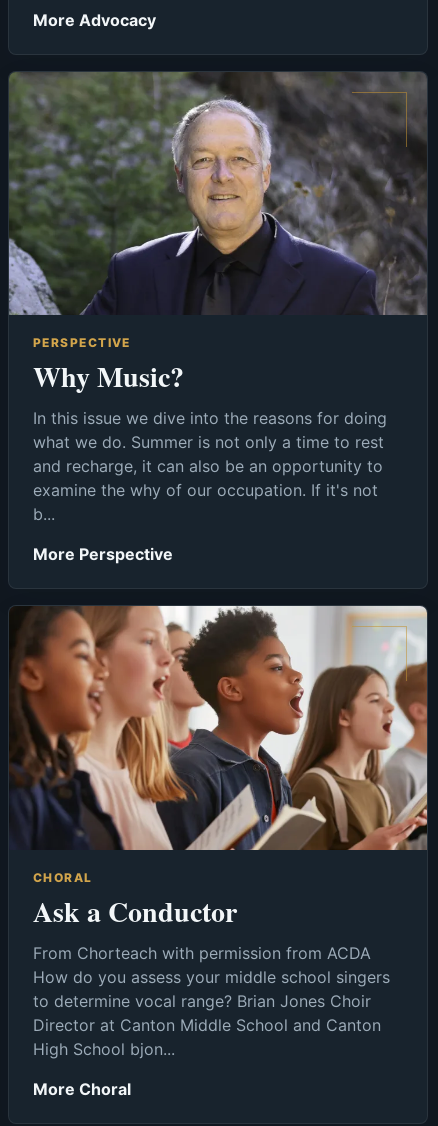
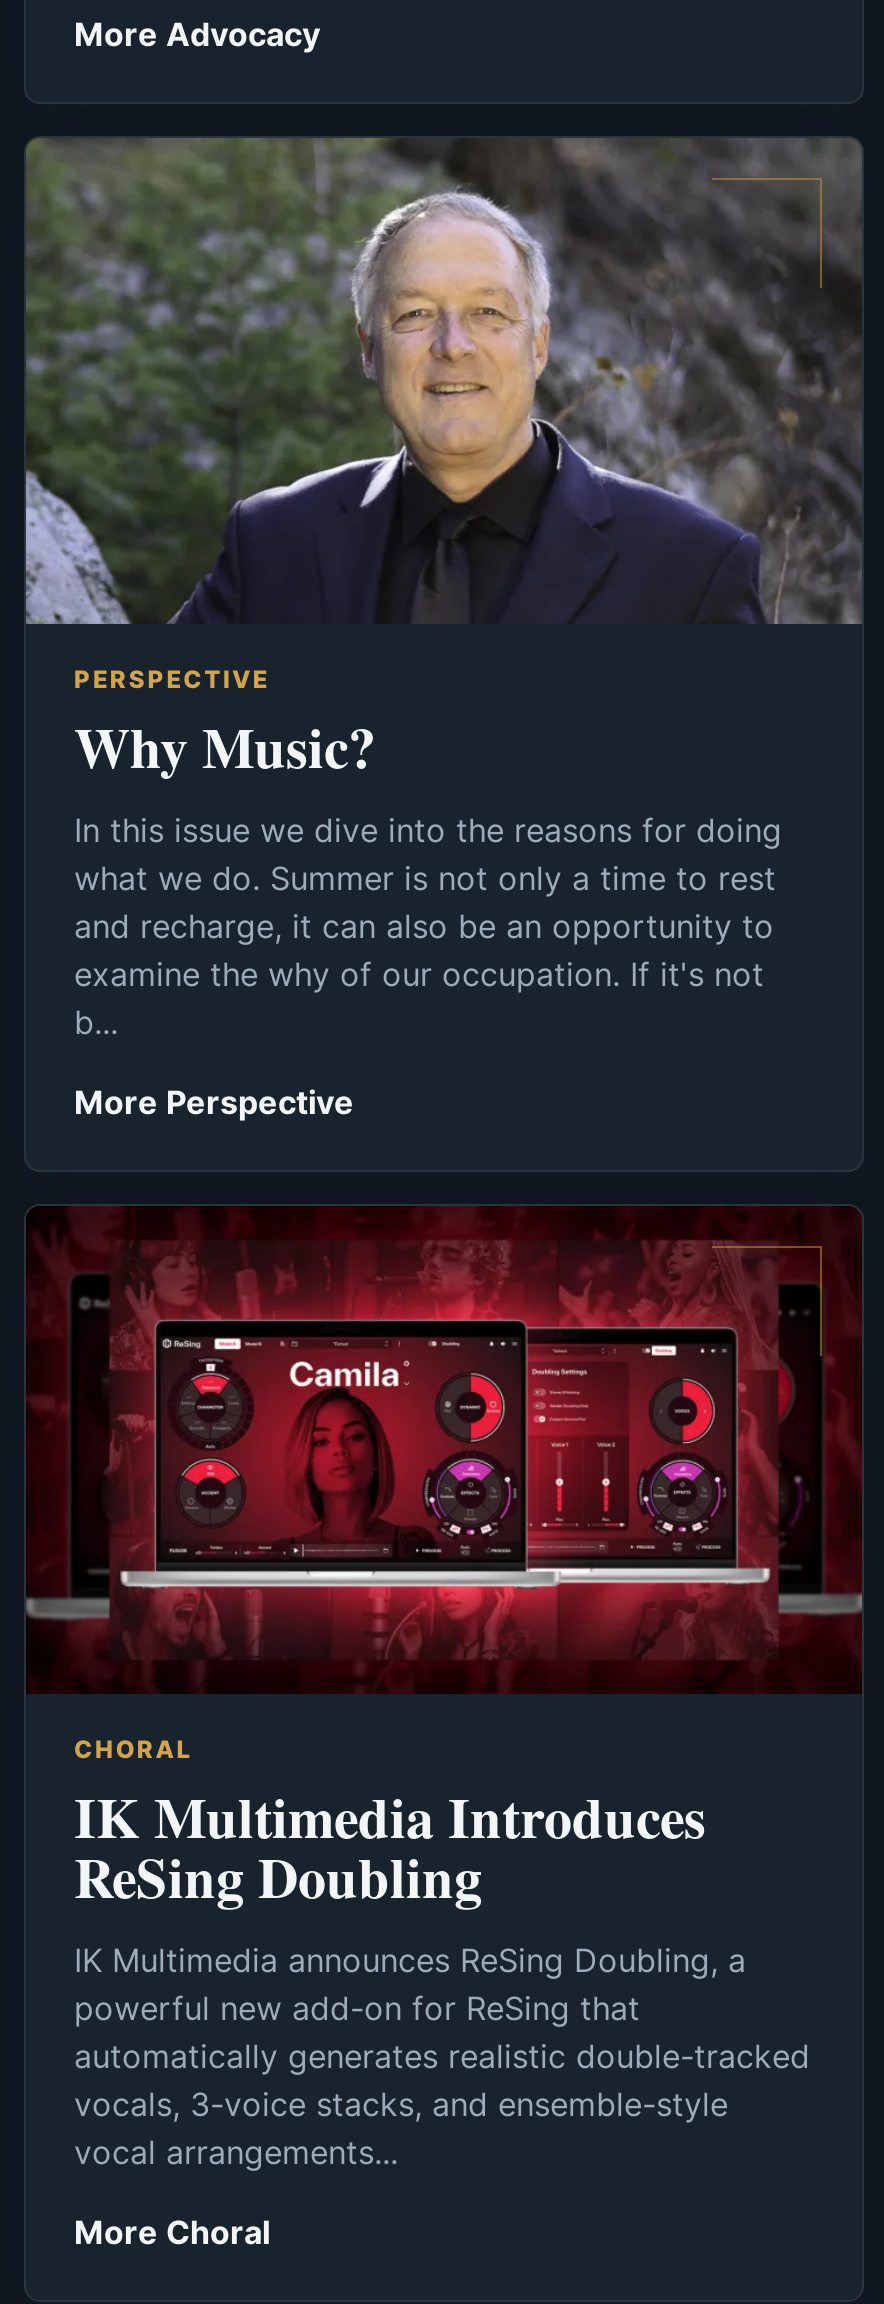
[9,605,428,851] [image] -> [26,1206,862,1694] [image]
[33,891,390,1059] Ask a Conductor | From Chorteach with permission from ACDA | How do you assess your middle school singers | to determine vocal range? Brian Jones Choir | Director at Canton Middle School and Canton | High School bjon... -> [74,1777,810,2173] IK Multimedia Introduces | ReSing Doubling | IK Multimedia announces ReSing Doubling, a | powerful new add-on for ReSing that | automatically generates realistic double-tracked | vocals, 3-voice stacks, and ensemble-style | vocal arrangements...

